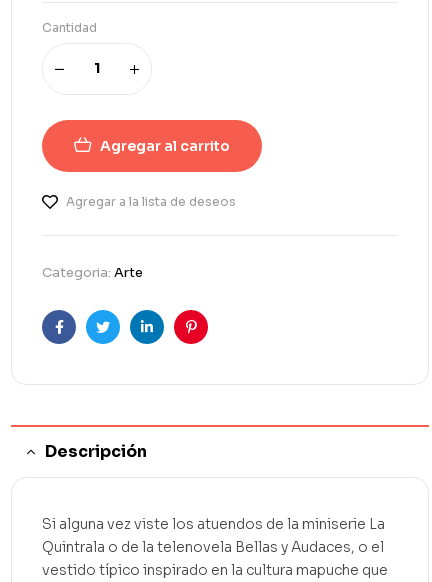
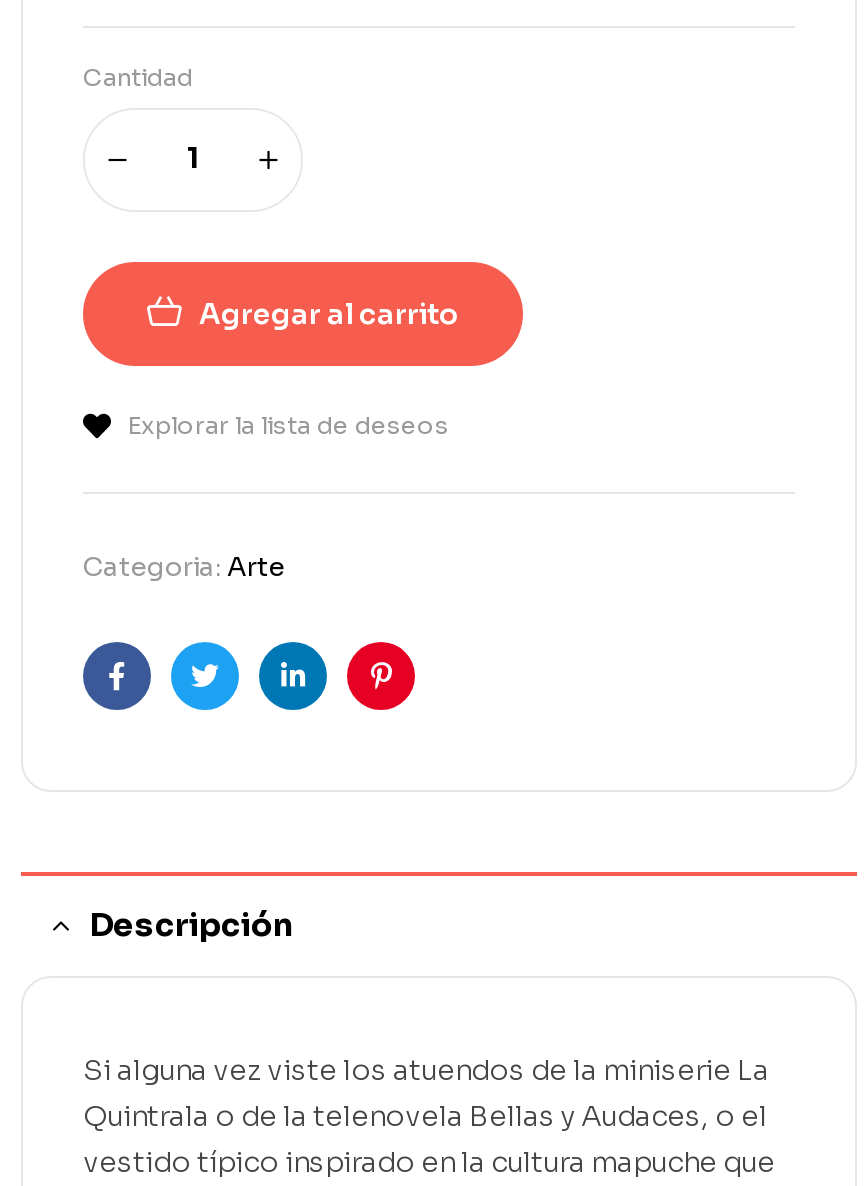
[66,194,236,209] Agregar a la lista de deseos -> [127,410,449,440] Explorar la lista de deseos

